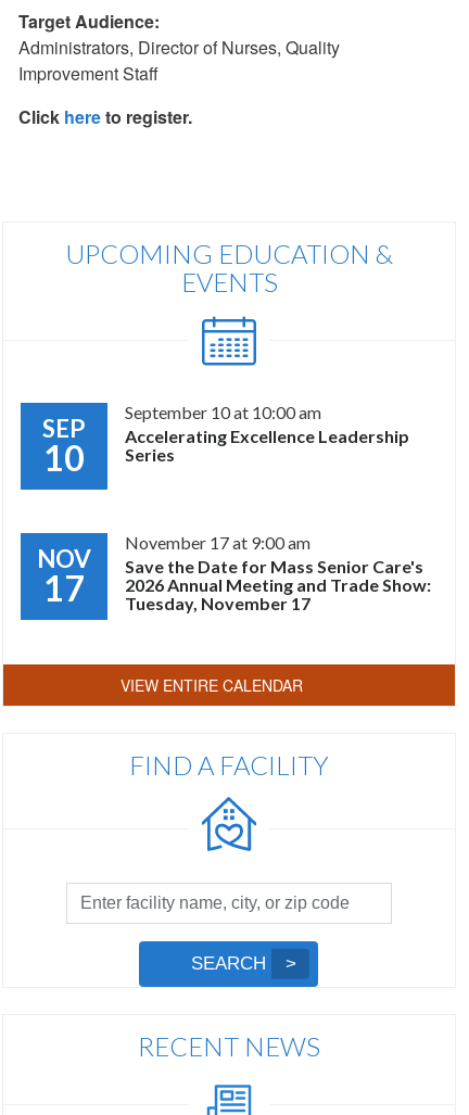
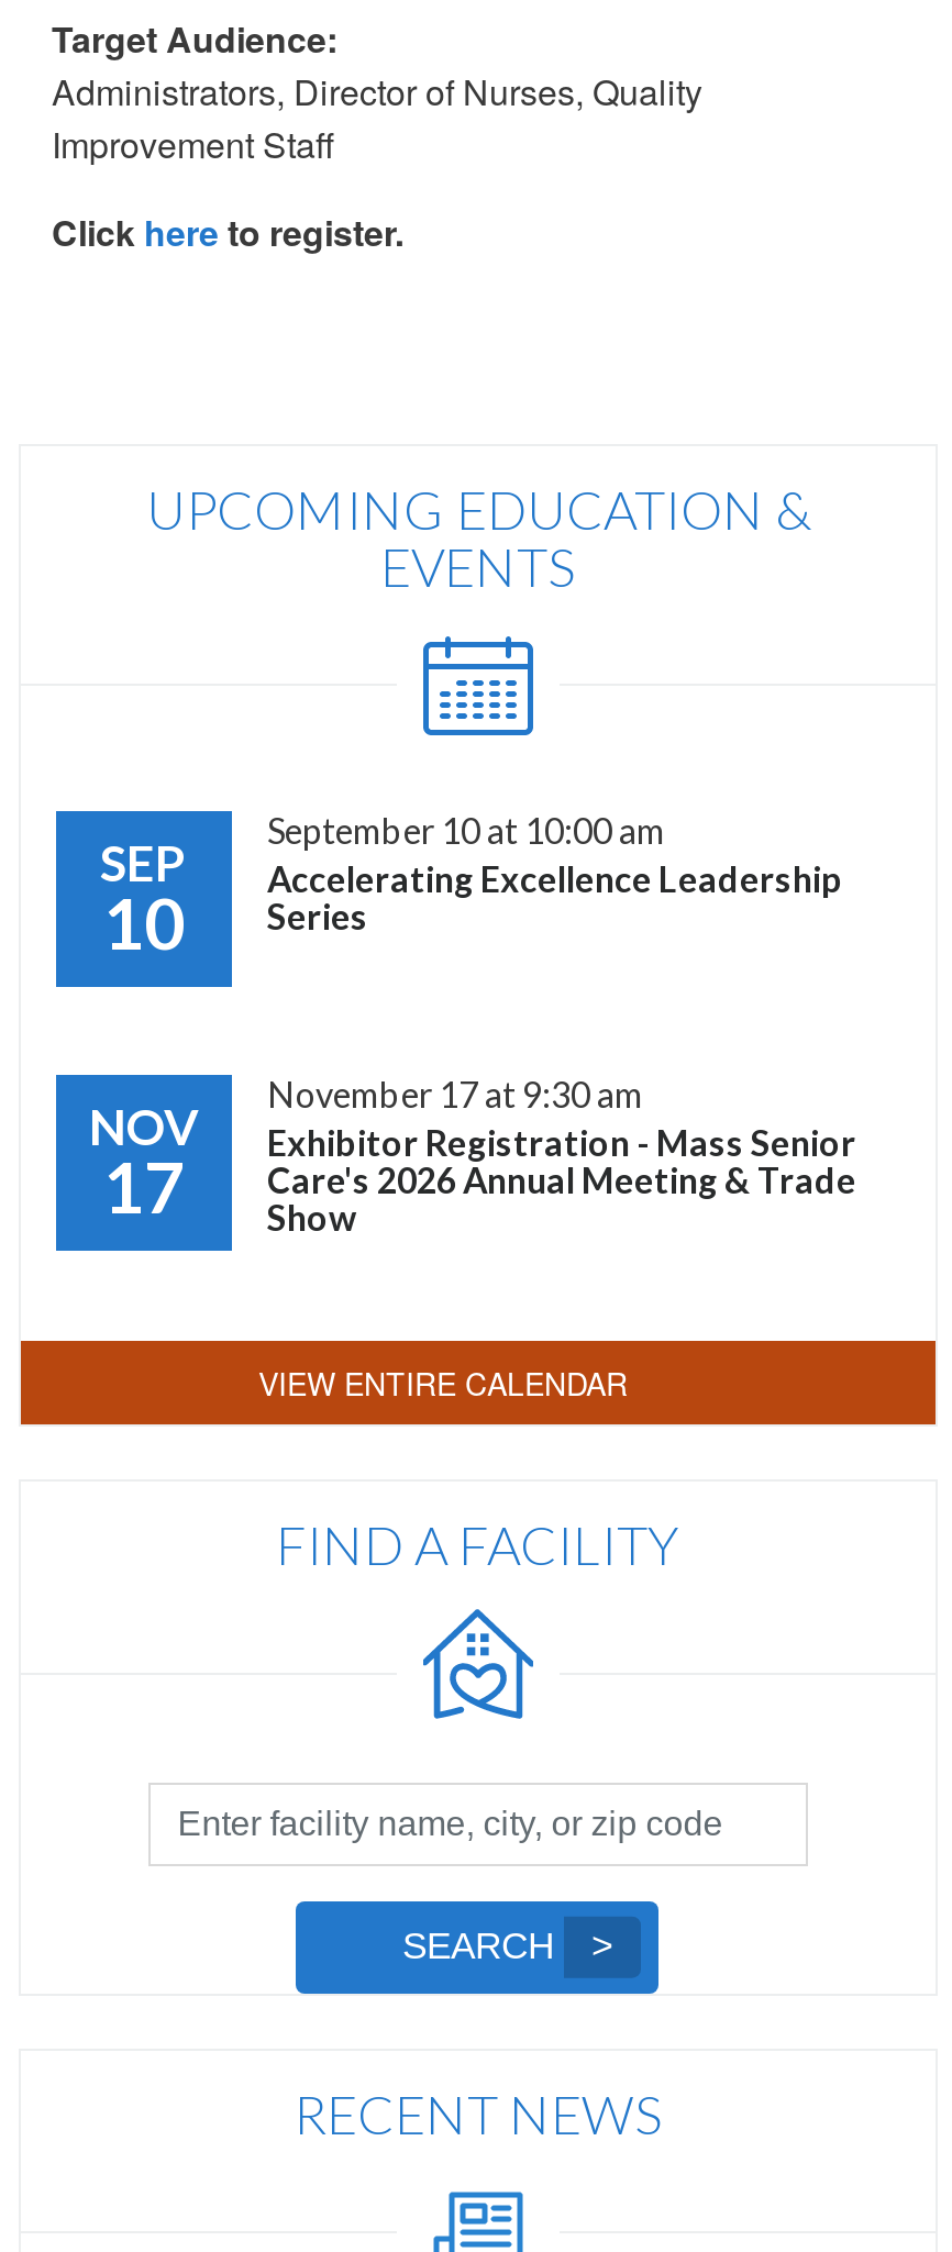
[125,532,431,613] November 17 at 9:00 am | Save the Date for Mass Senior Care's | 2026 Annual Meeting and Trade Show: | Tuesday, November 17 -> [267,1073,856,1237] November 17 at 9:30 am | Exhibitor Registration - Mass Senior | Care's 2026 Annual Meeting & Trade | Show

